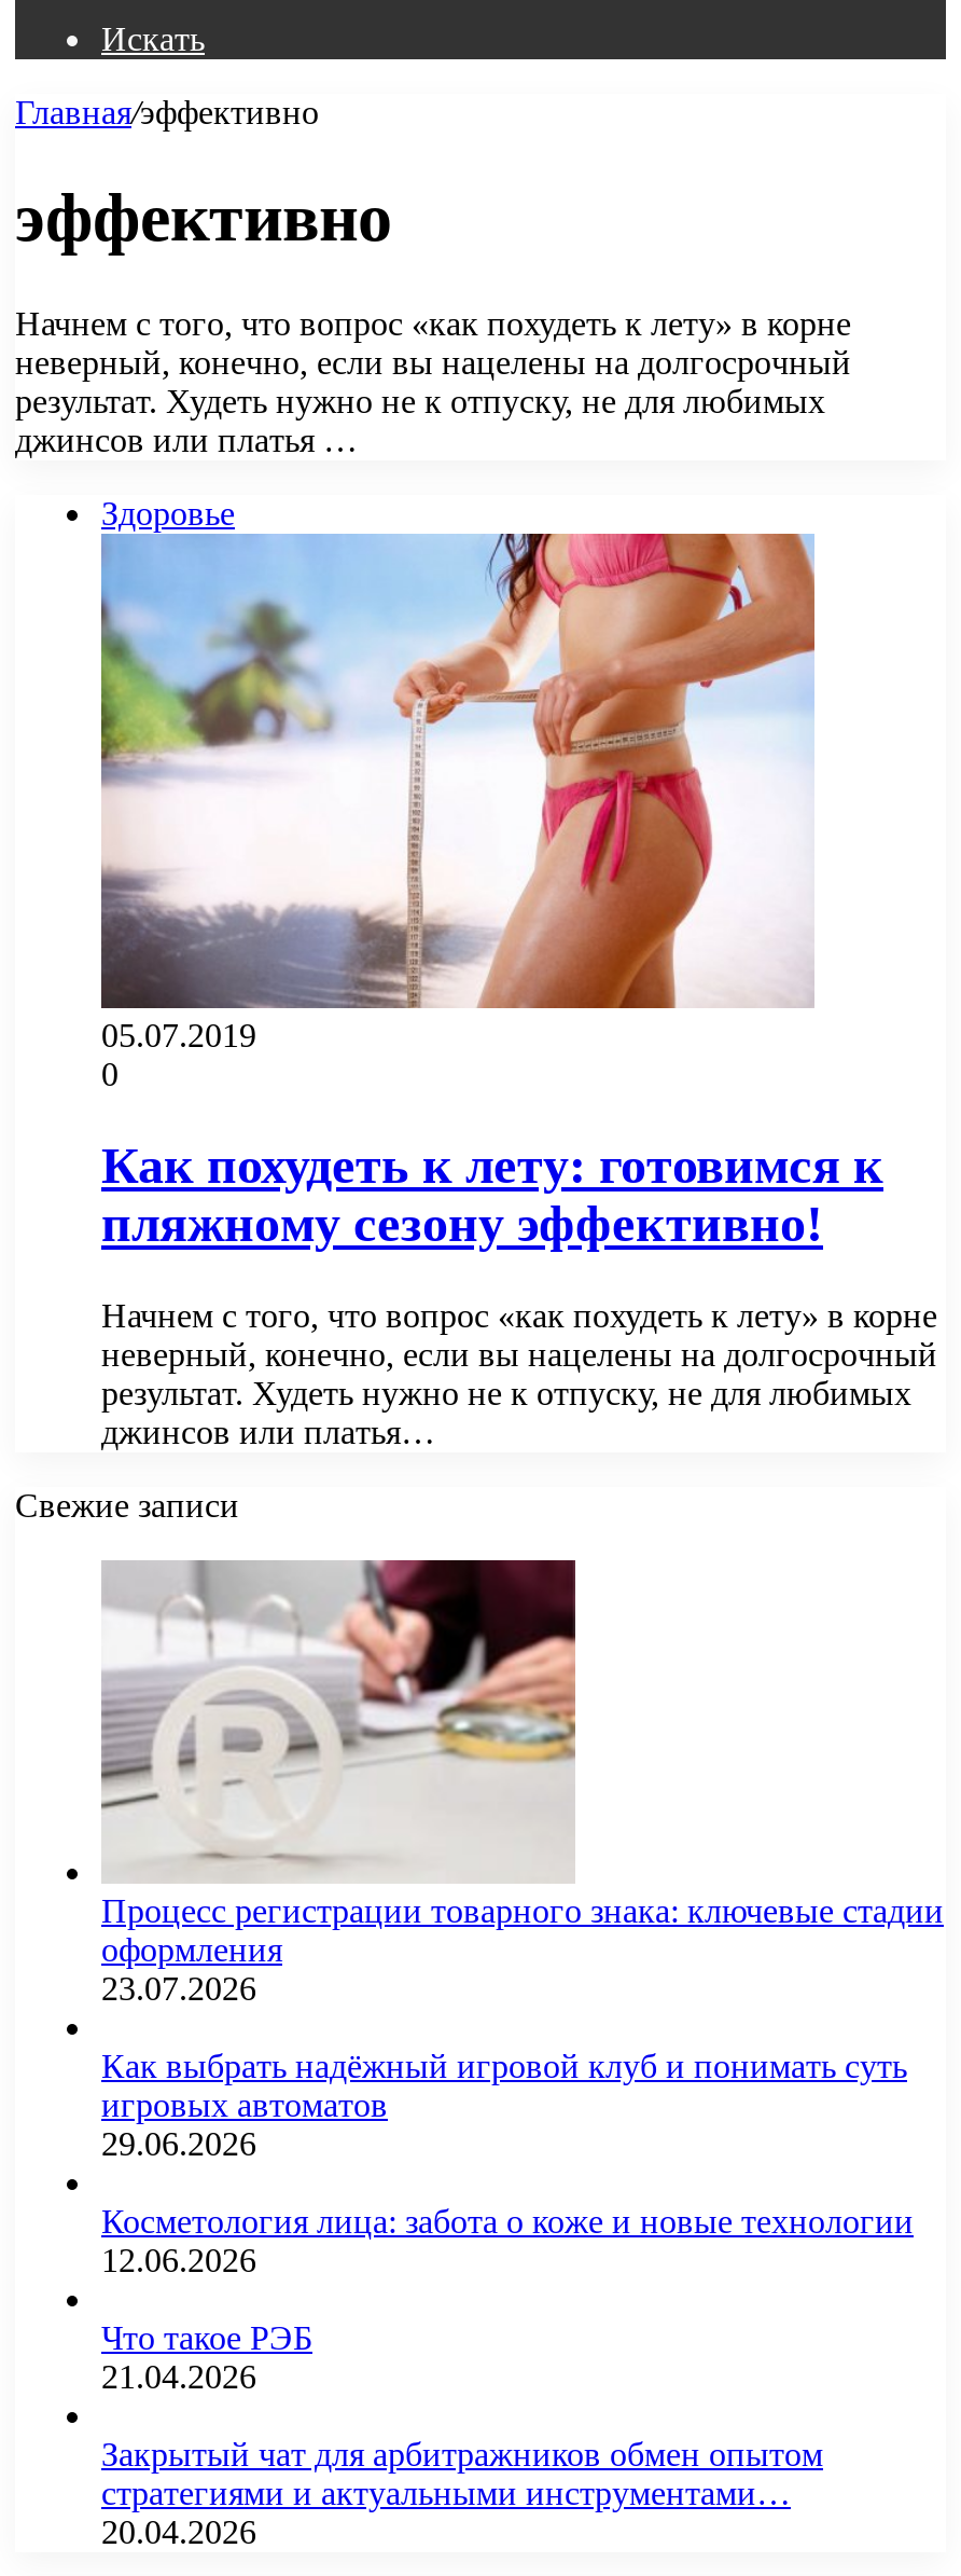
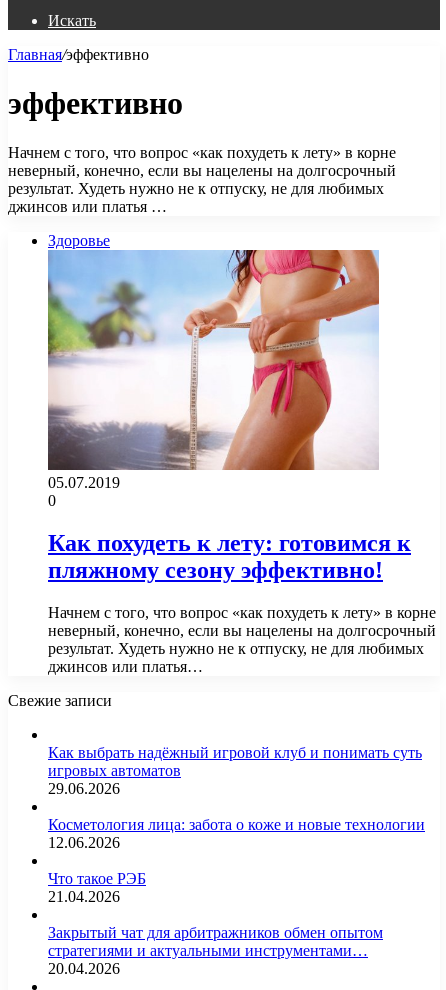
[99,1558,944,2006] [image] | Процесс регистрации товарного знака: ключевые стадии | оформления | 23.07.2026 -> none

